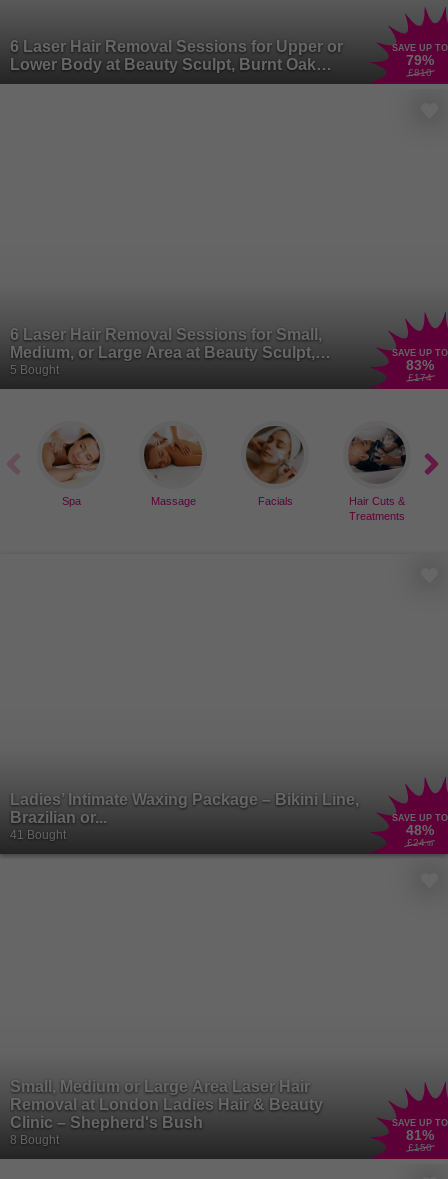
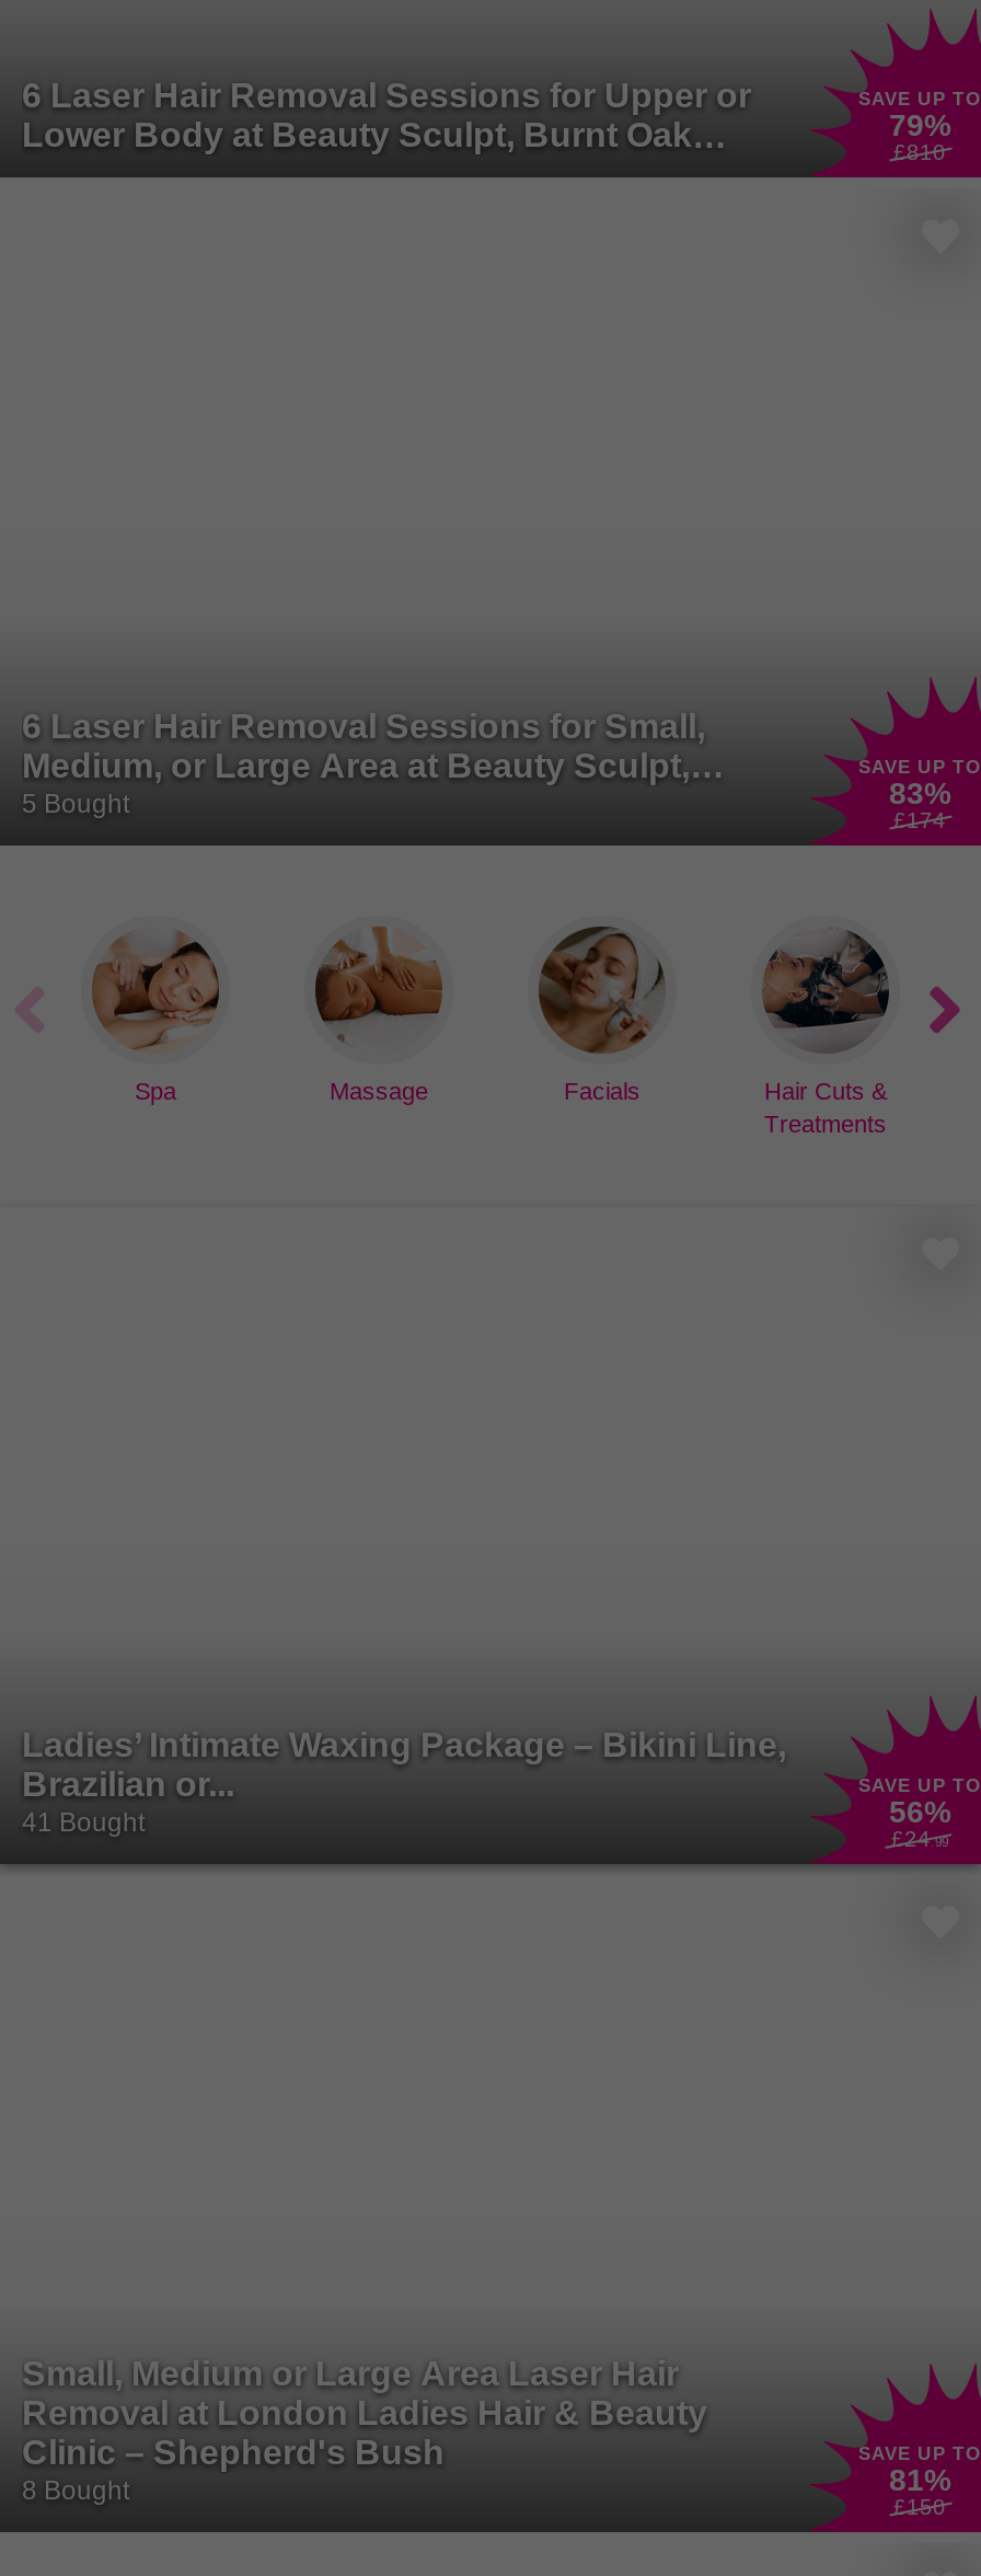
[406,822,434,838] 48% -> [889,1794,950,1829] 56%

